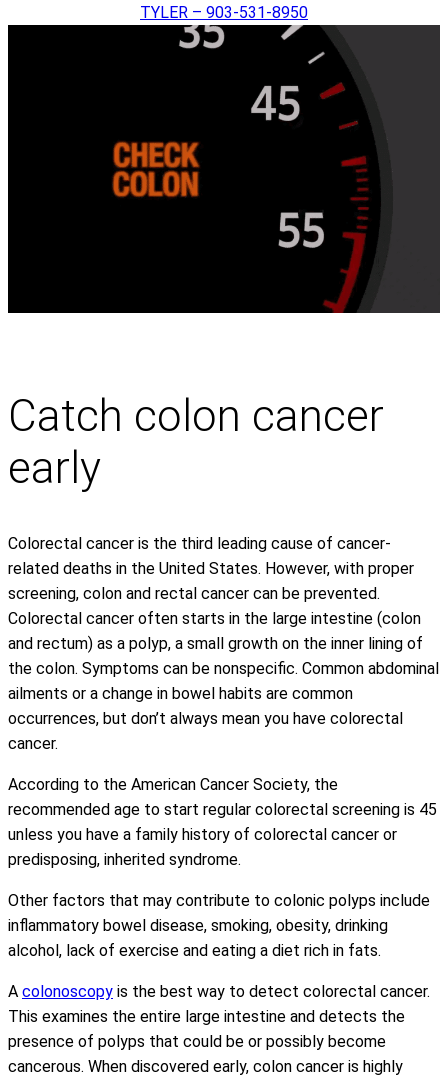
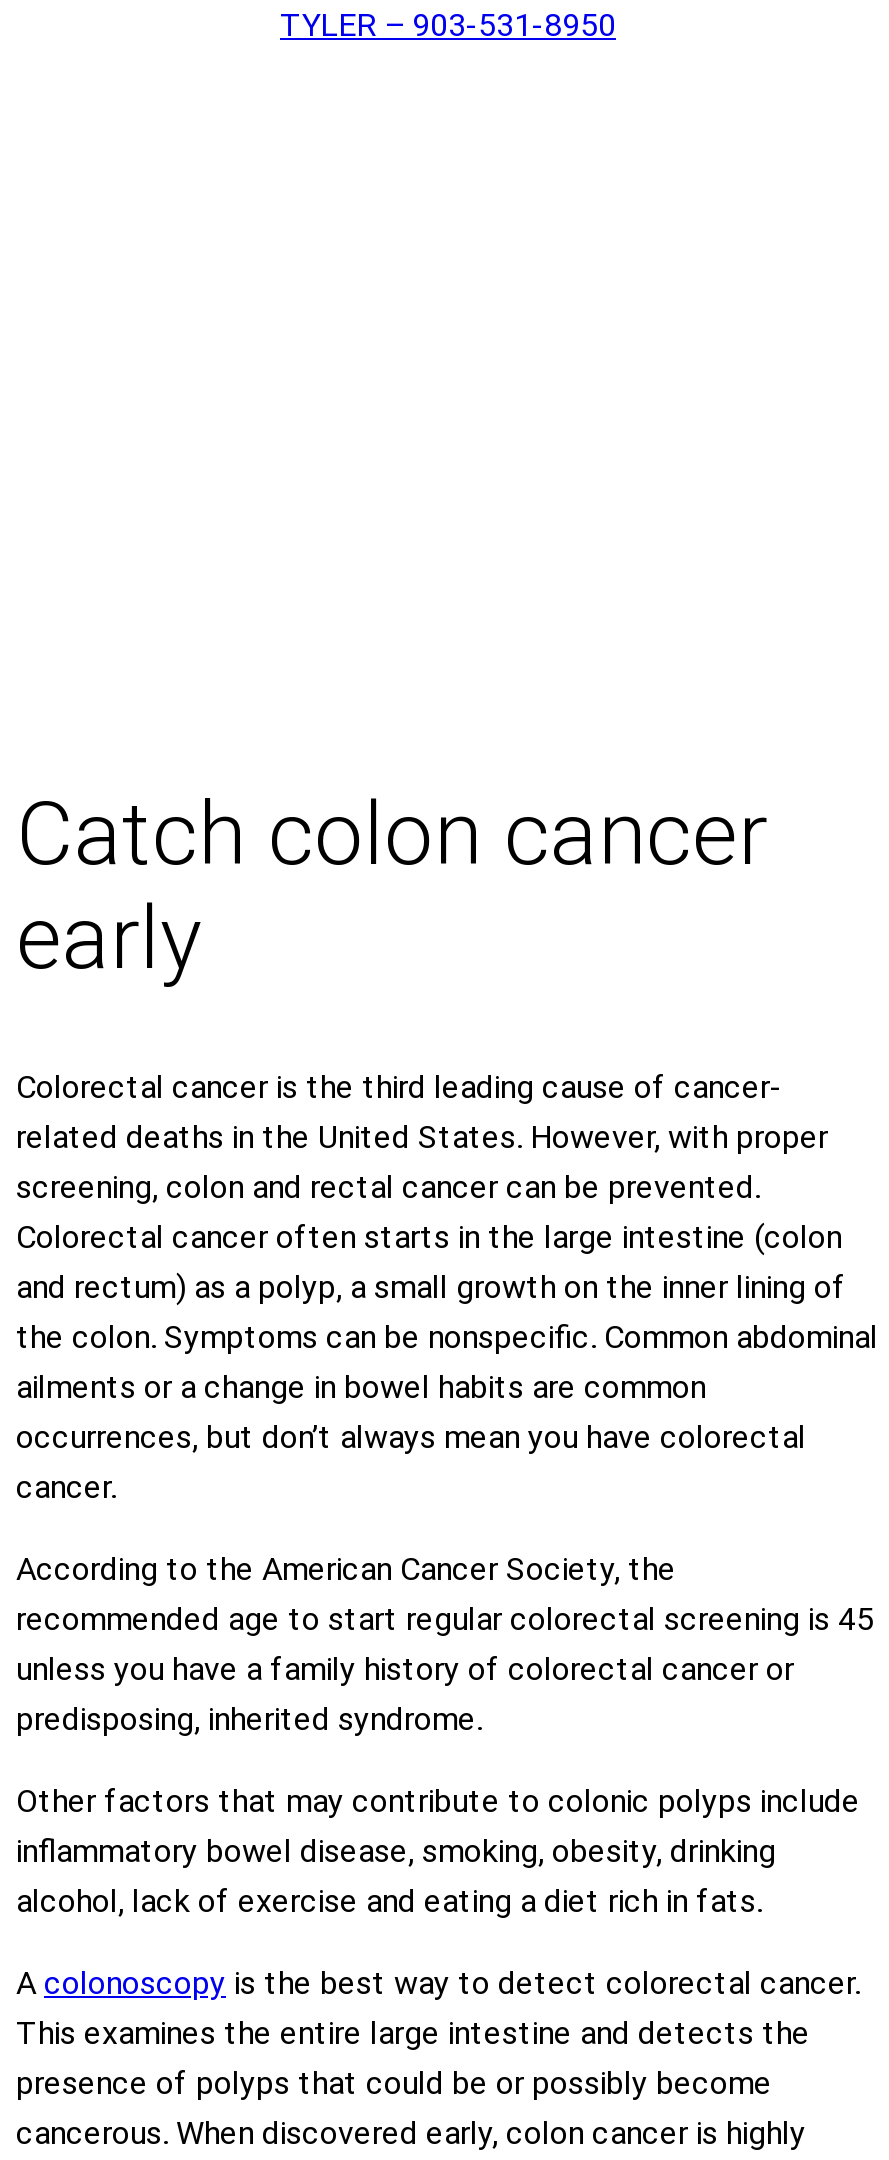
[7,24,441,314] [image] -> none

